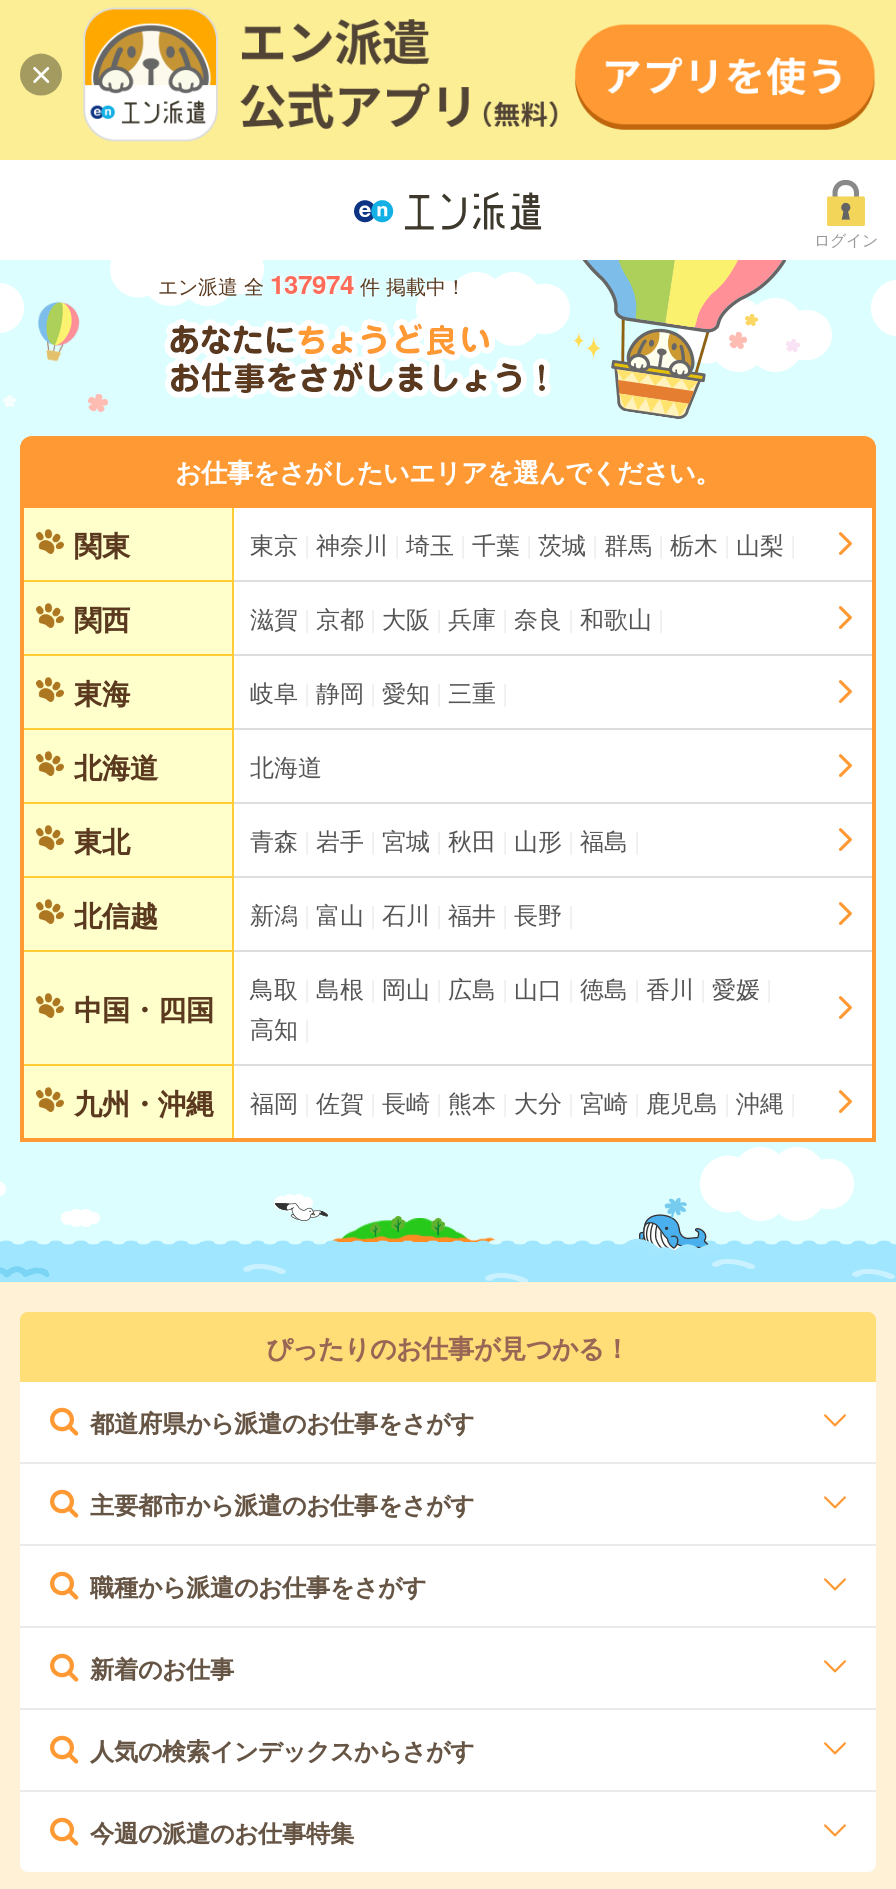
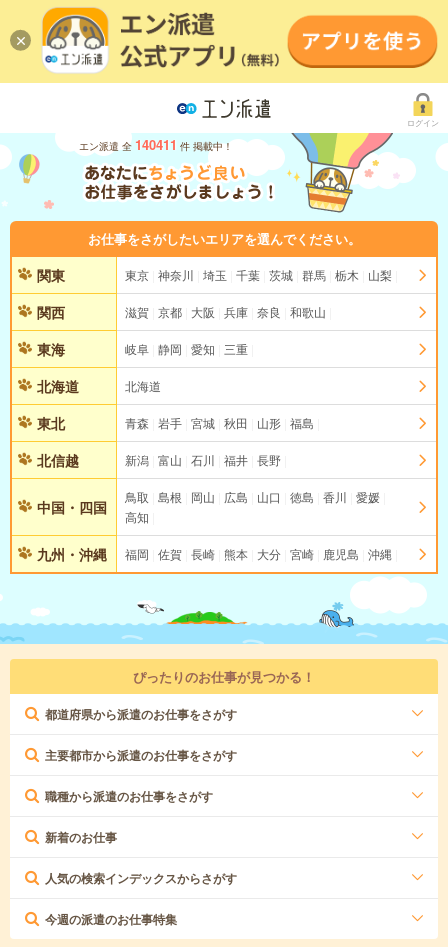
[158,265,466,303] エン派遣 全 137974 件 掲載中！ -> [79,135,233,154] エン派遣 全 140411 件 掲載中！

